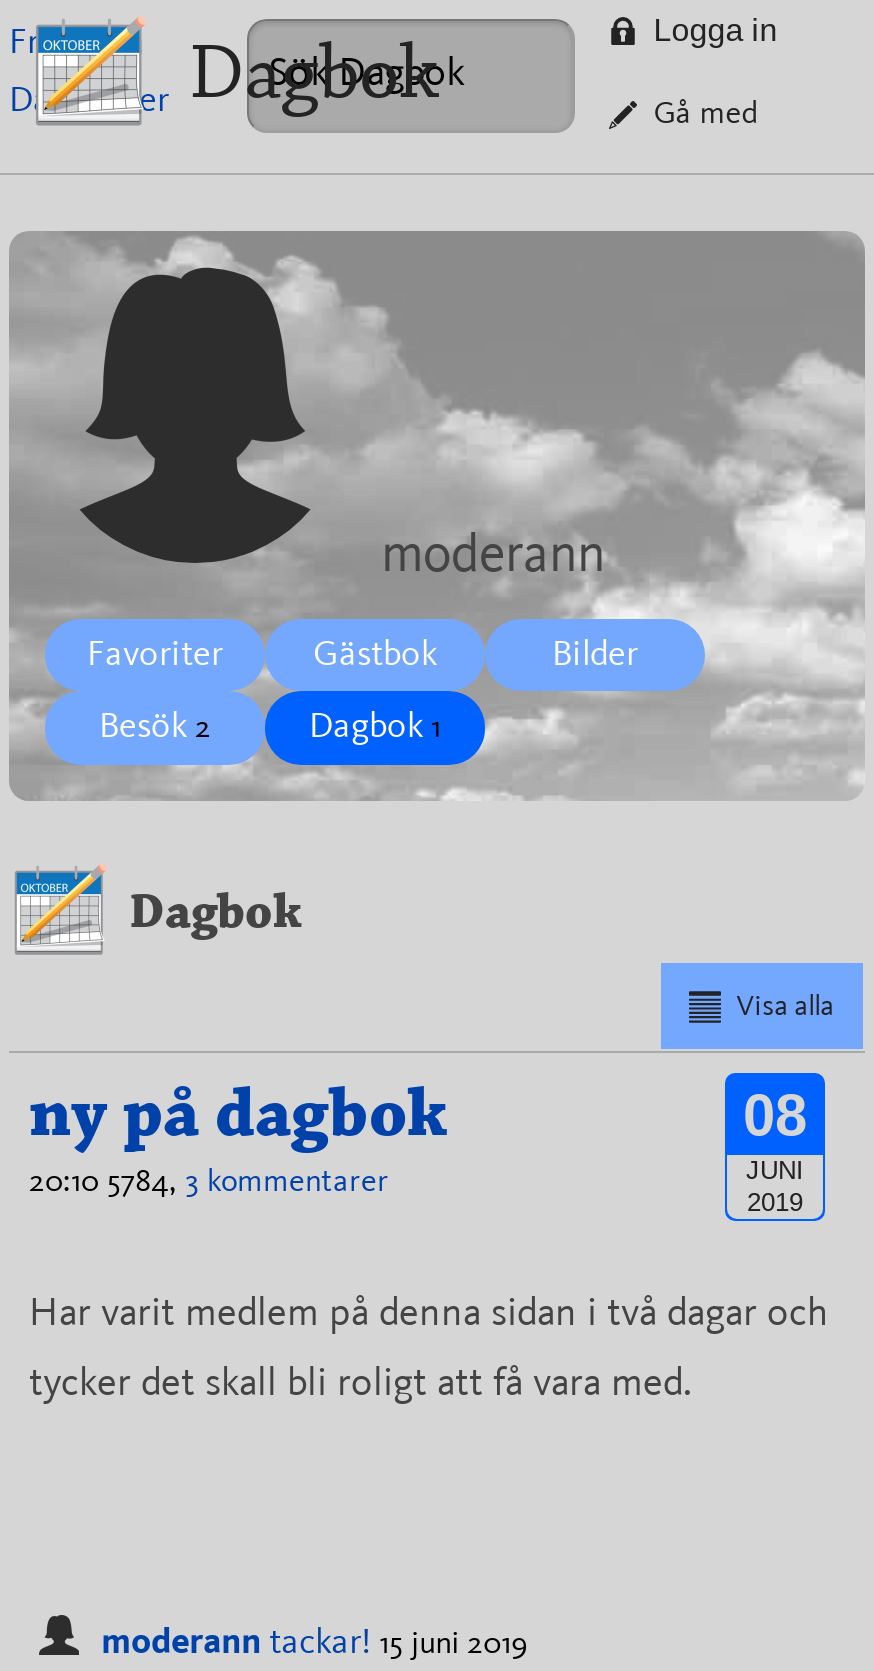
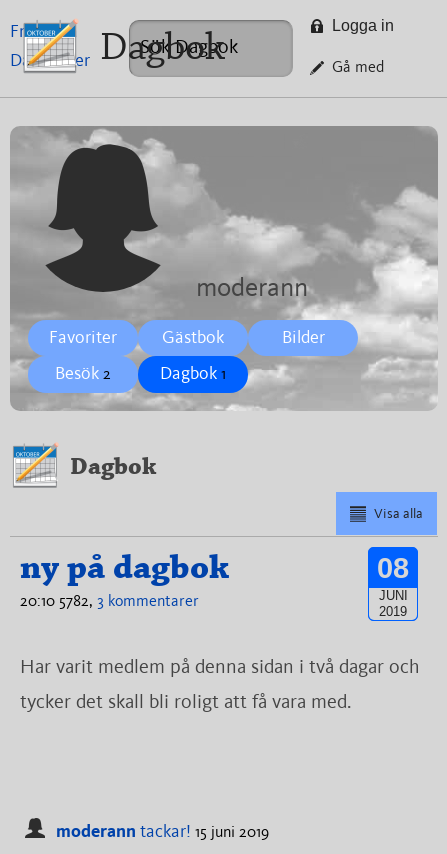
[29,1167,389,1199] 20:10 5784, 3 kommentarer -> [20,594,199,610] 20:10 5782, 3 kommentarer

